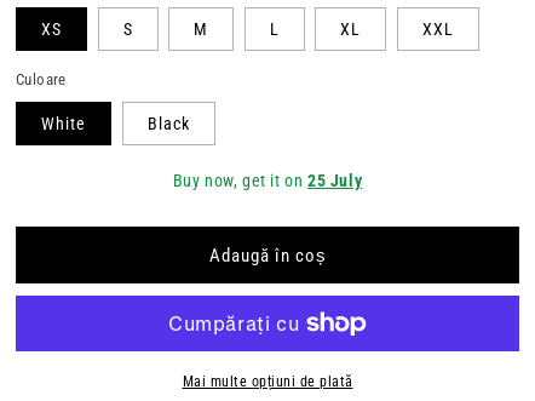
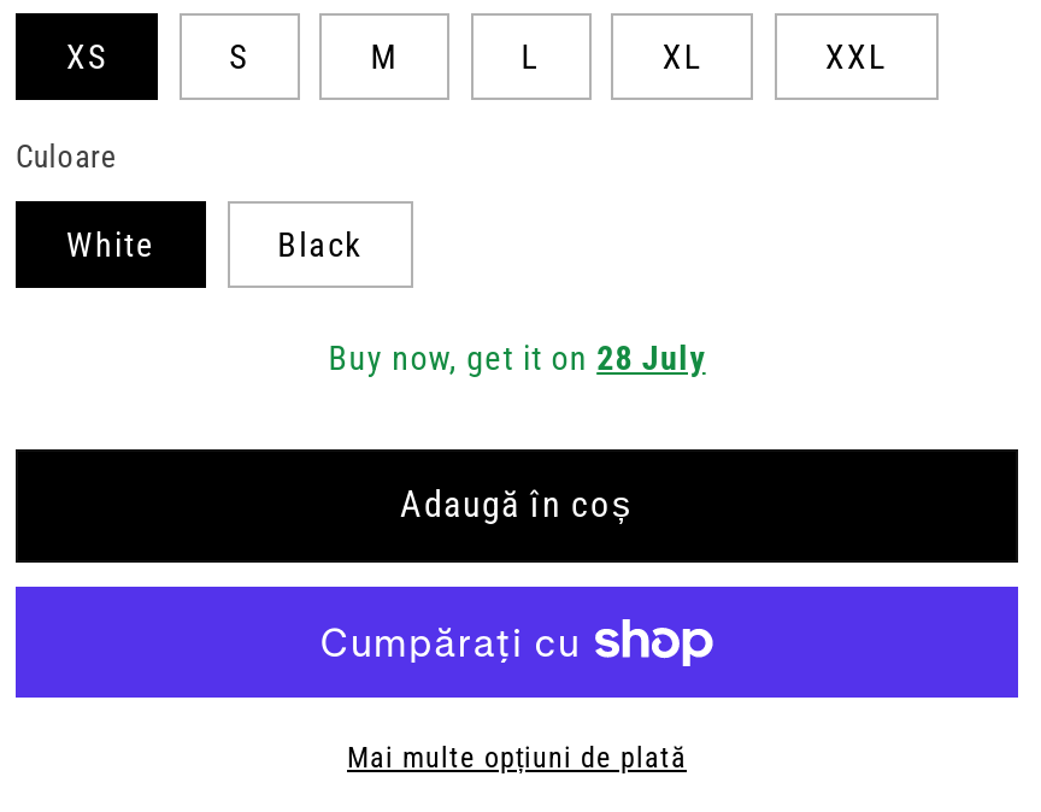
[173,171,362,190] Buy now, get it on 25 July -> [328,339,706,377] Buy now, get it on 28 July

